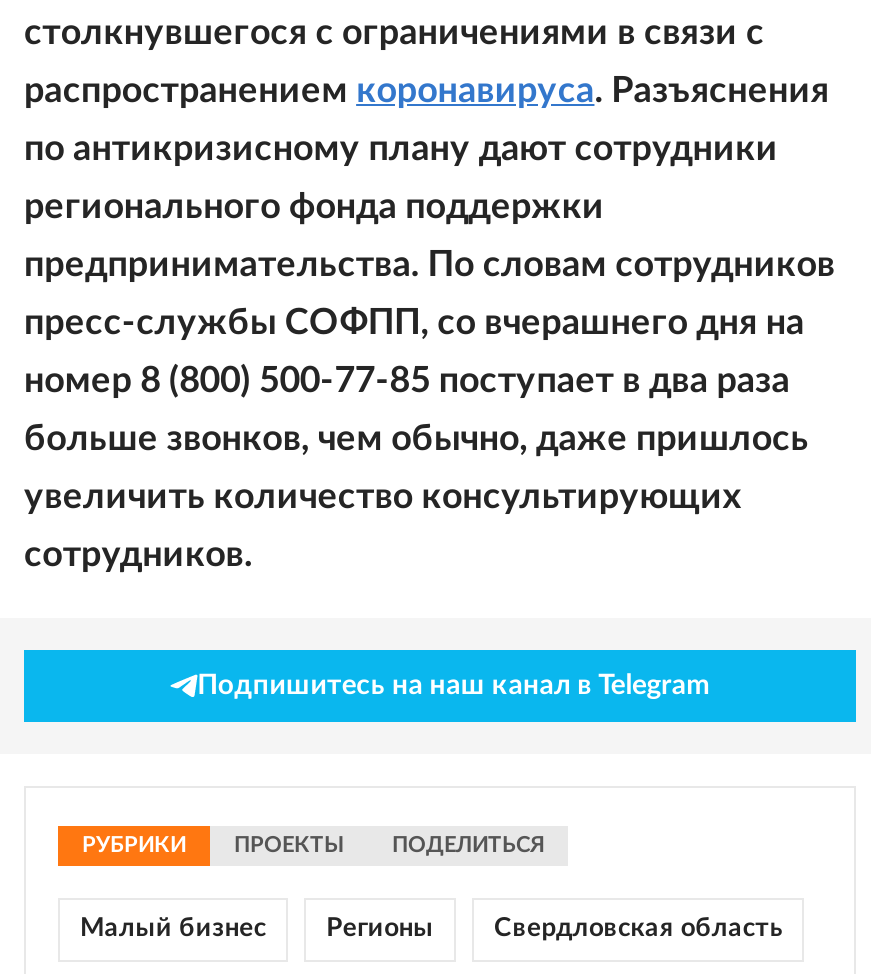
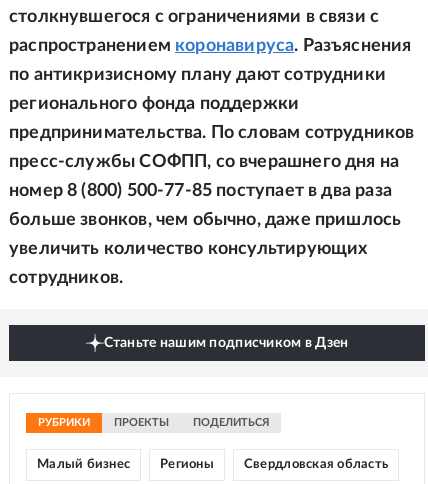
[197,672,711,700] Подпишитесь на наш канал в Telegram -> [103,336,348,350] Станьте нашим подписчиком в Дзен

